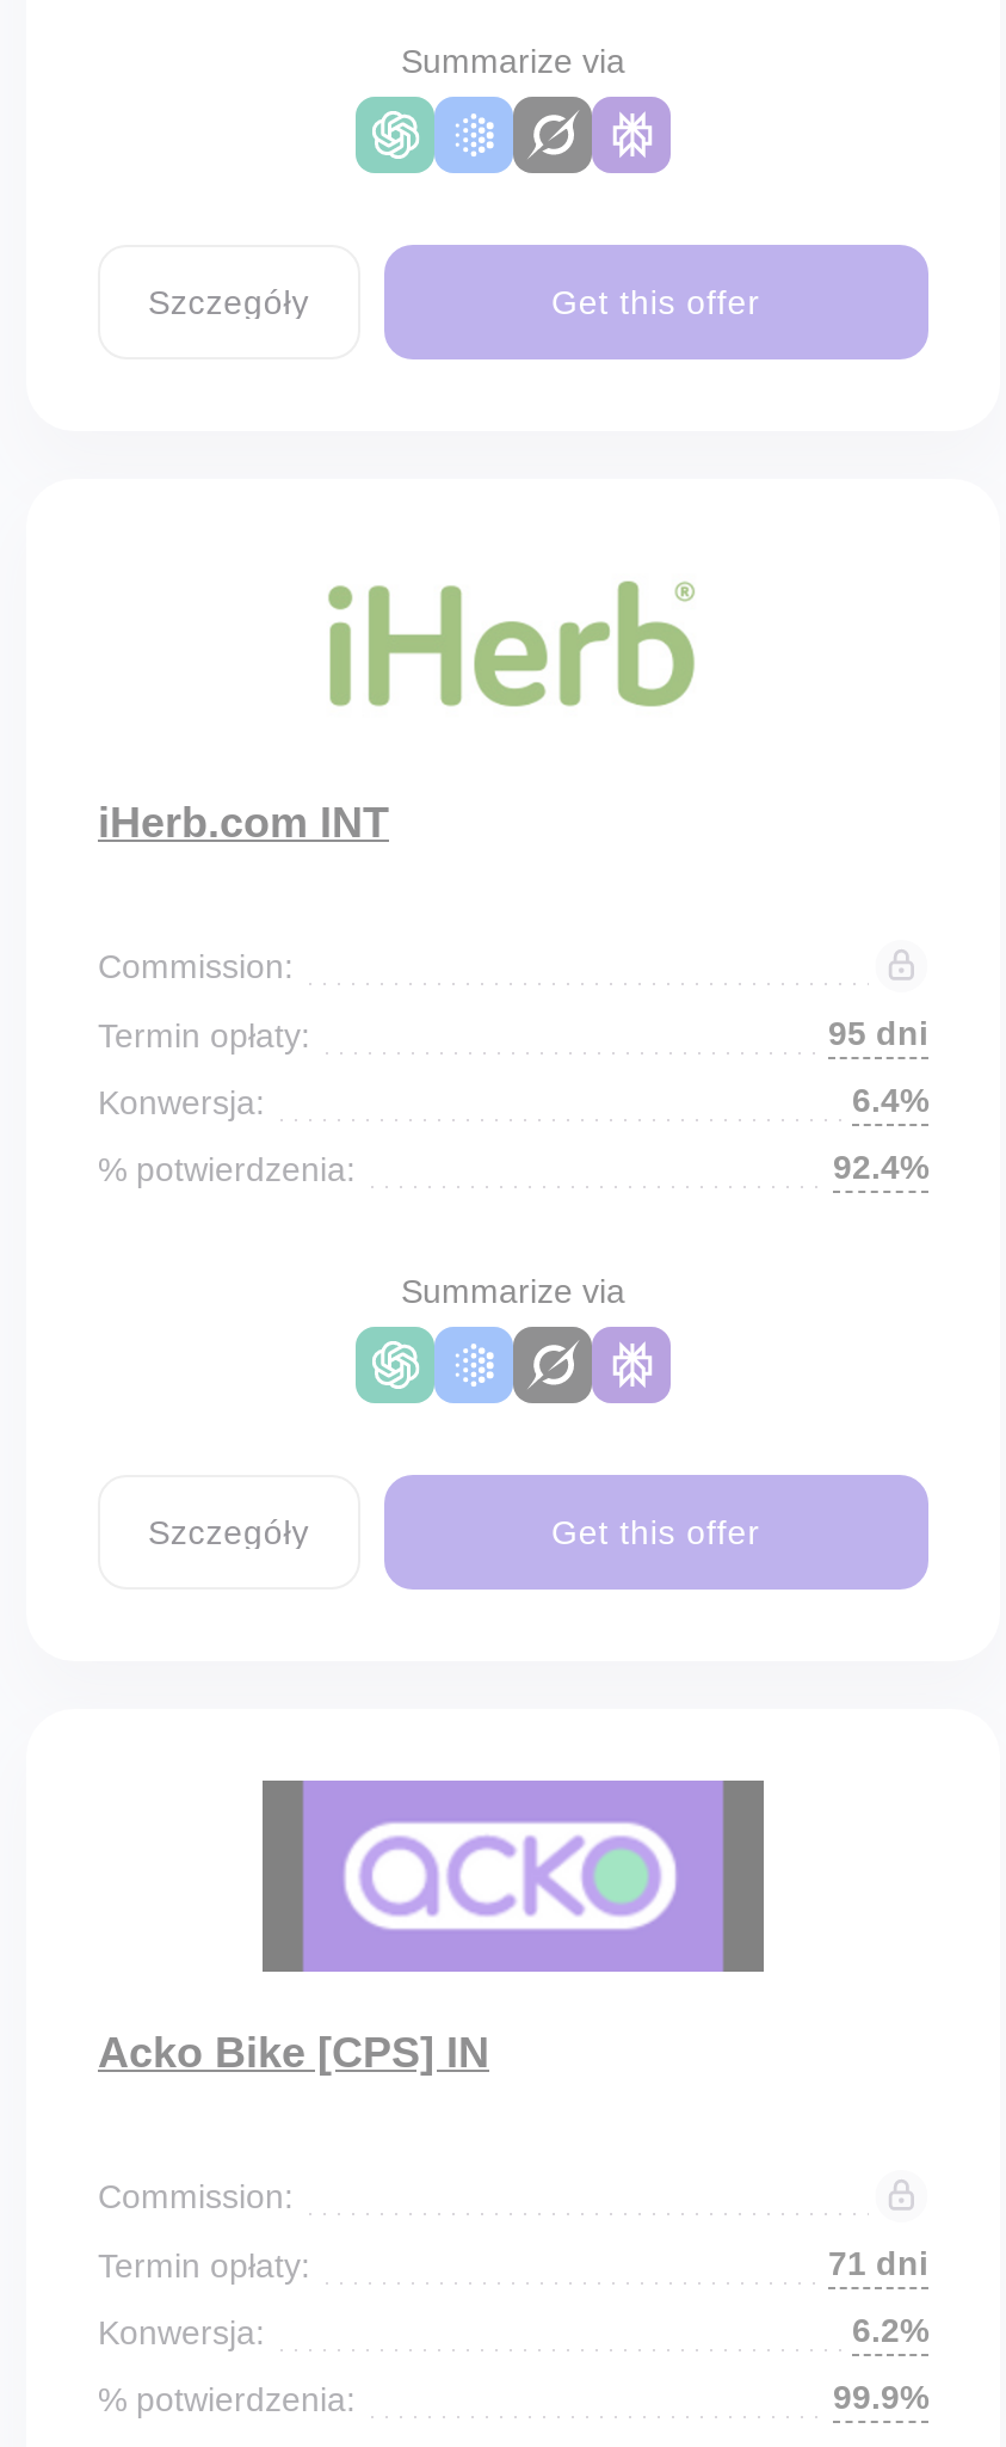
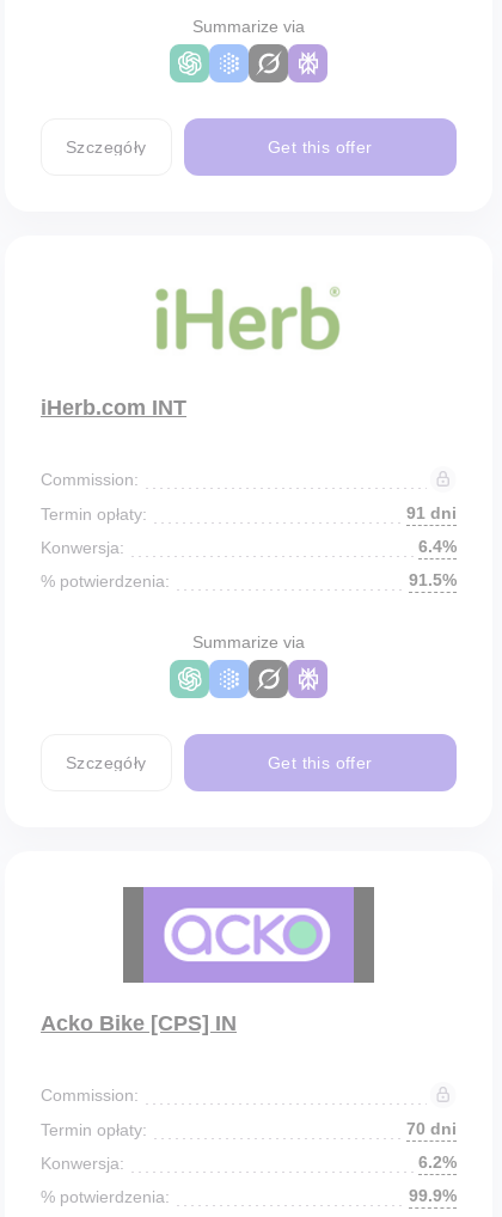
[828,1014,928,1052] 95 dni -> [406,503,457,522] 91 dni
[833,1148,928,1186] 92.4% -> [409,570,457,589] 91.5%
[828,2244,928,2282] 71 dni -> [406,1119,457,1138] 70 dni

